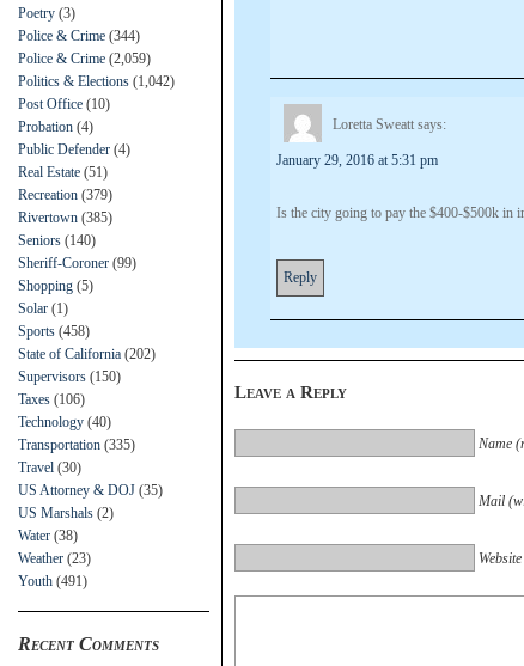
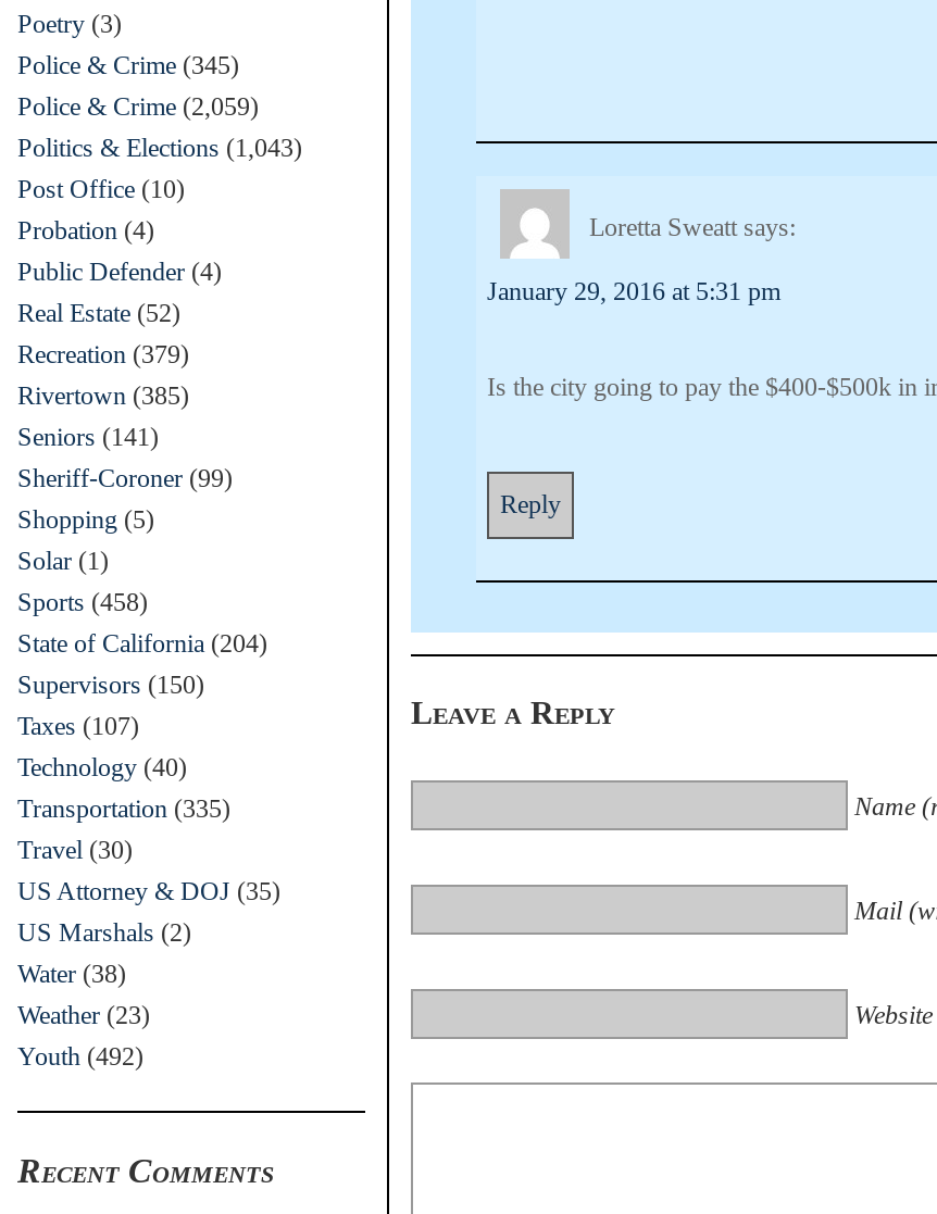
[18,28,140,44] Police & Crime (344) -> [17,50,239,80] Police & Crime (345)
[18,73,175,90] Politics & Elections (1,042) -> [17,133,302,163] Politics & Elections (1,043)
[18,164,108,181] Real Estate (51) -> [17,298,180,328] Real Estate (52)
[18,232,96,249] Seniors (140) -> [17,422,159,452] Seniors (141)
[18,346,156,362] State of California (202) -> [17,628,267,659] State of California (204)
[18,391,85,408] Taxes (106) -> [17,711,139,741] Taxes (107)
[18,573,87,589] Youth (491) -> [17,1041,143,1072] Youth (492)

